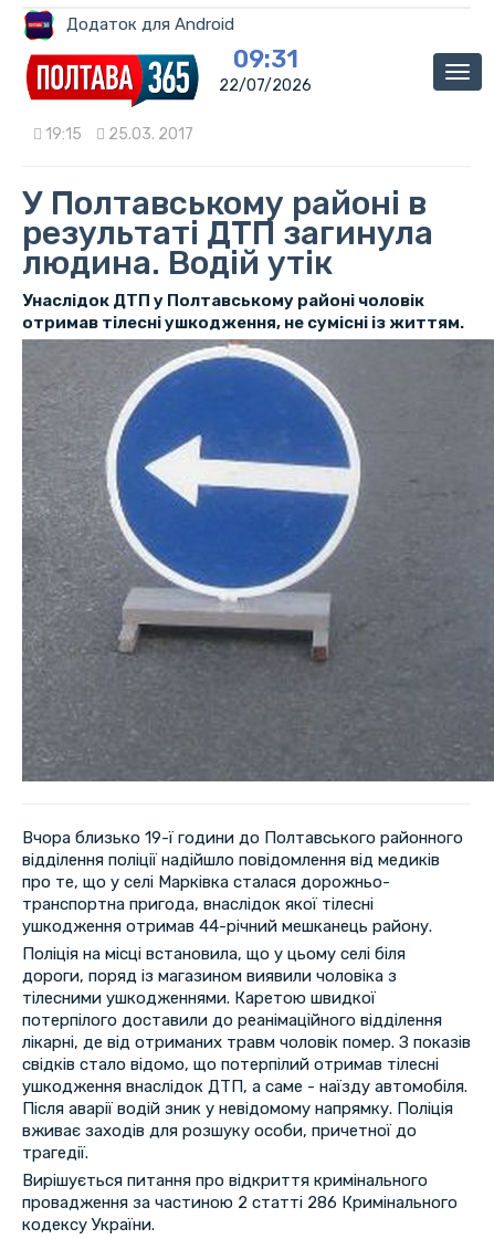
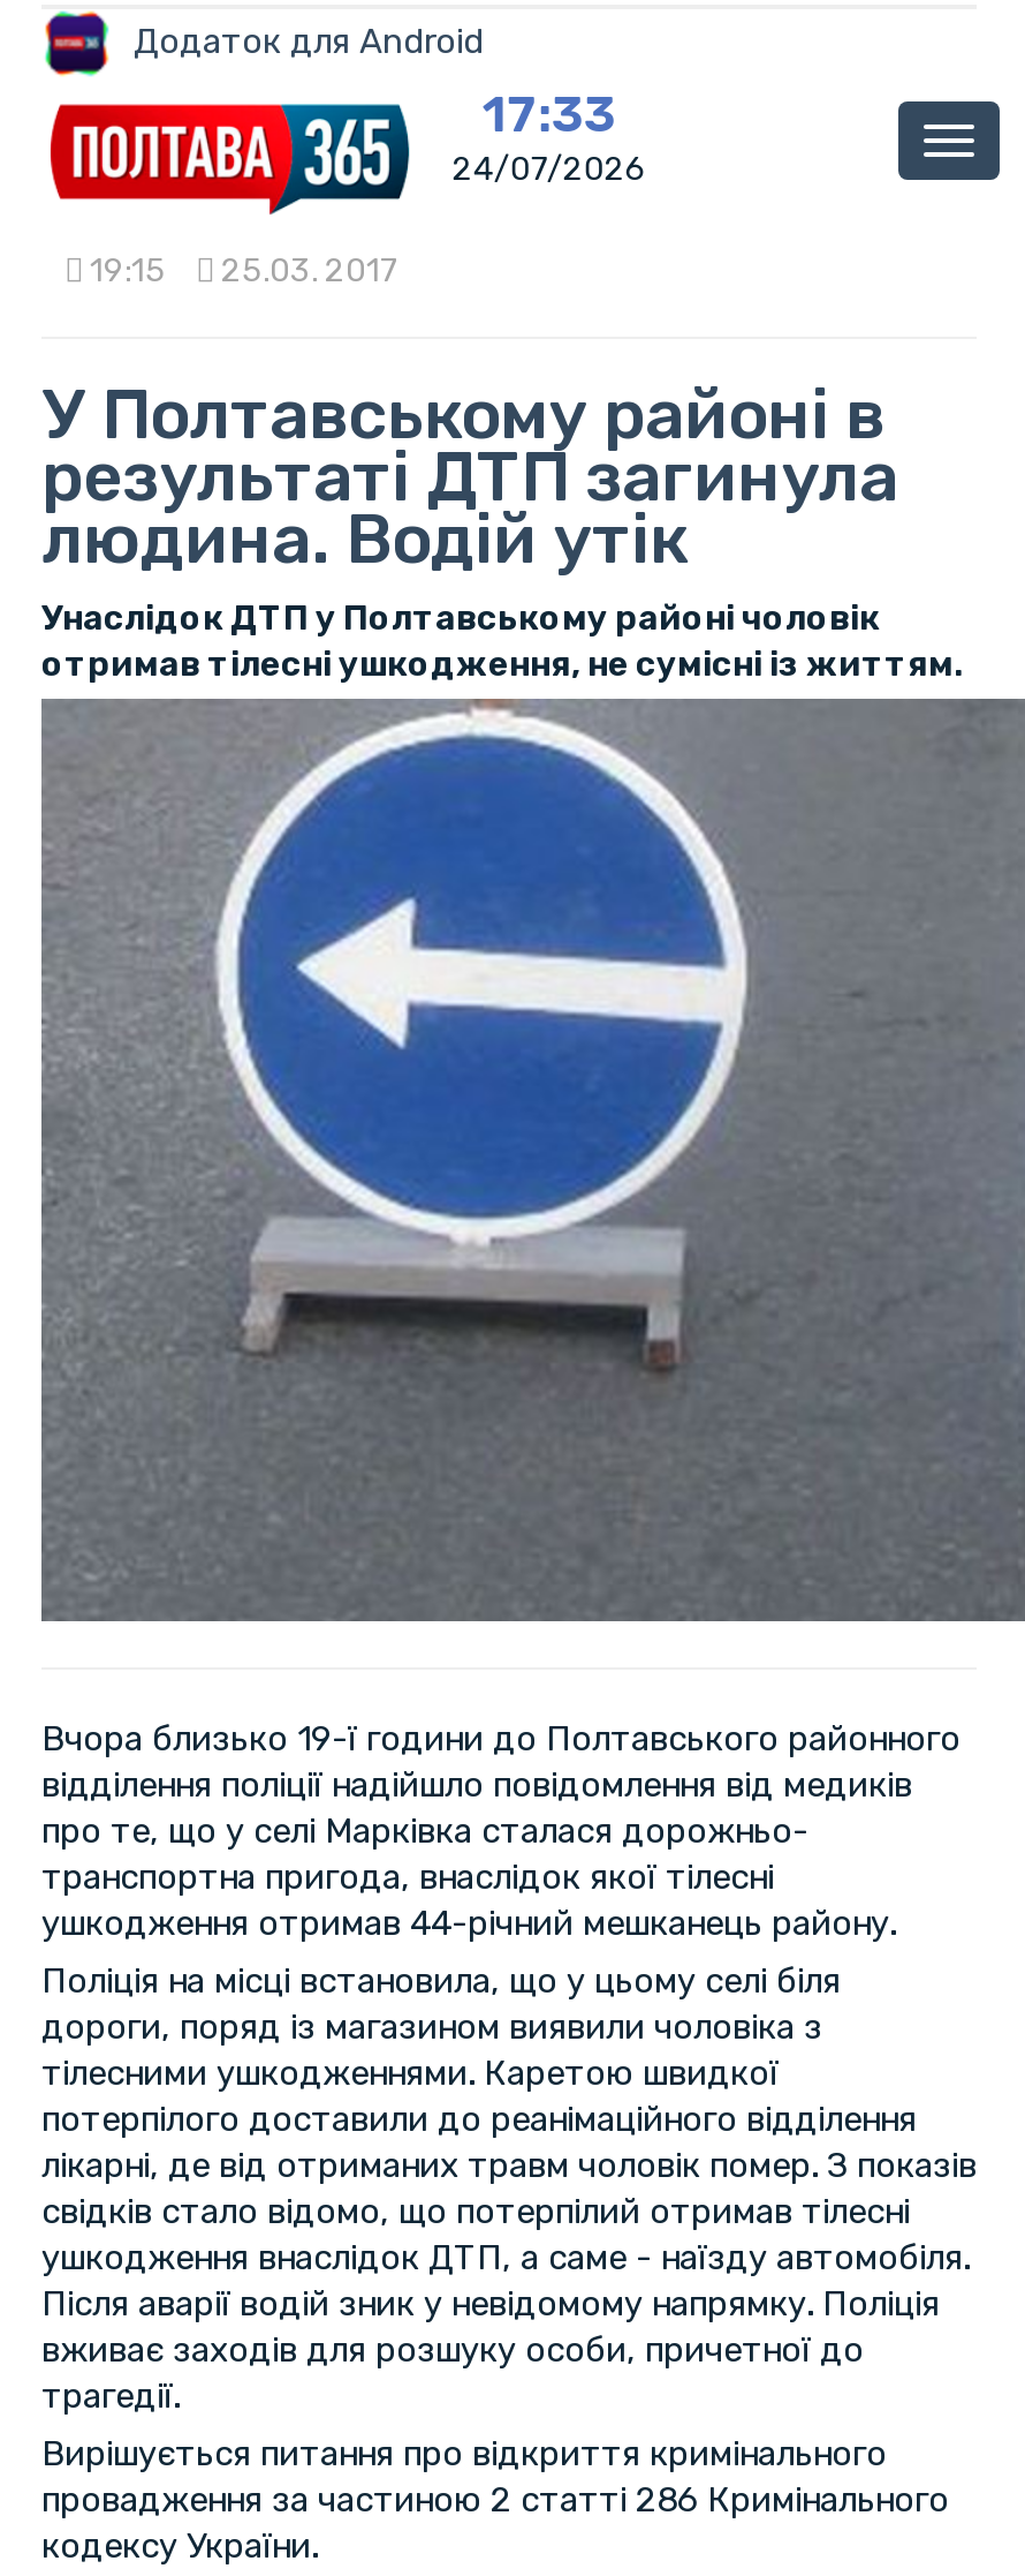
[233,44,298,74] 09:31 -> [482,83,616,145] 17:33
[219,76,312,95] 22/07/2026 -> [452,150,646,189] 24/07/2026

